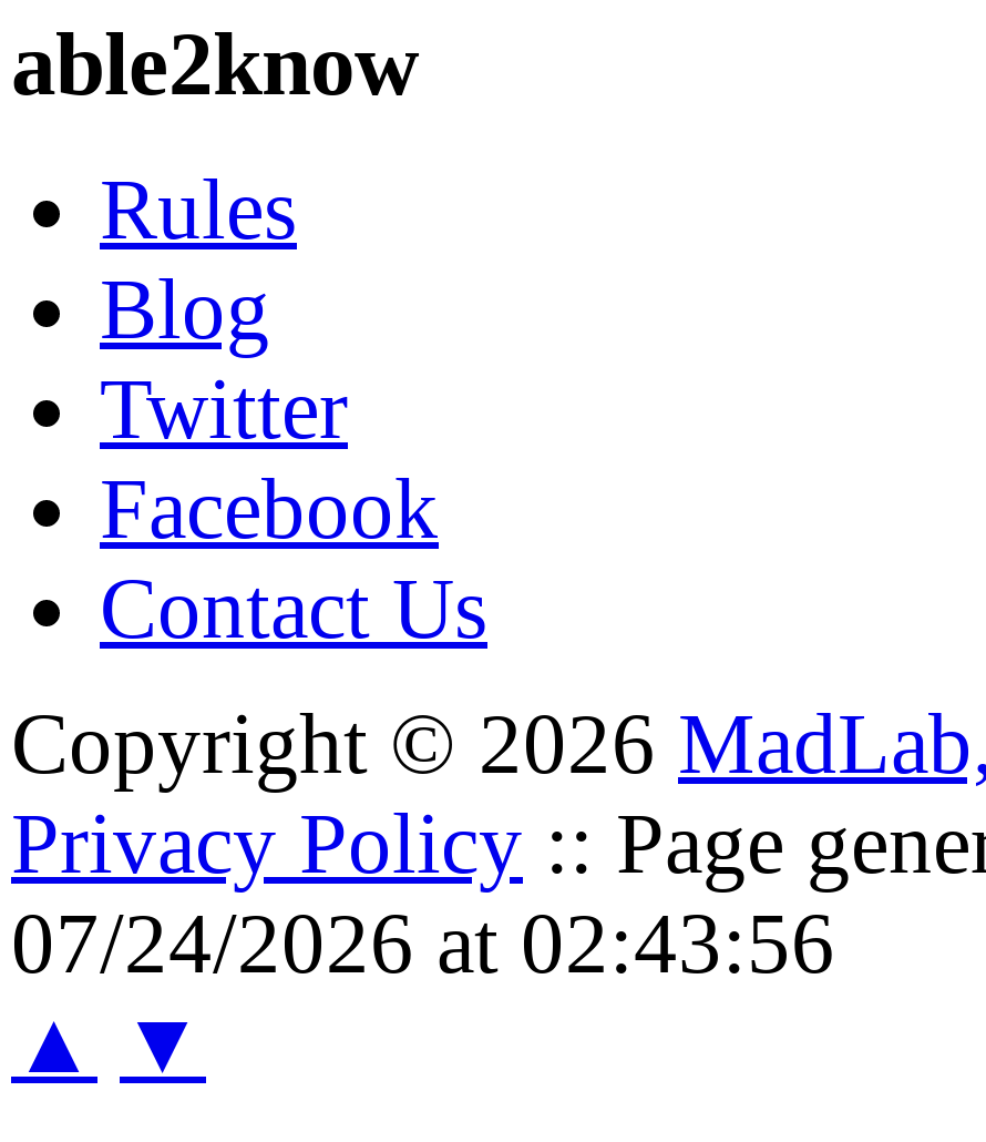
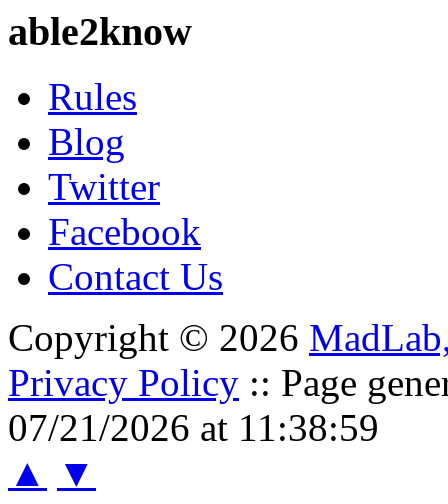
[11,895,835,991] 07/24/2026 at 02:43:56 -> [8,406,379,449] 07/21/2026 at 11:38:59

